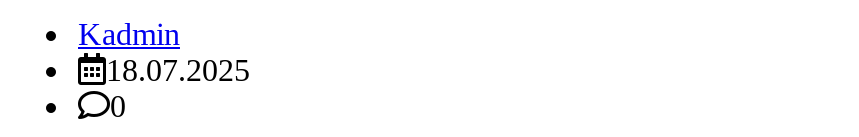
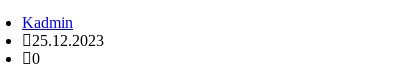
[106,53,250,87] 18.07.2025 -> [32,32,104,49] 25.12.2023

